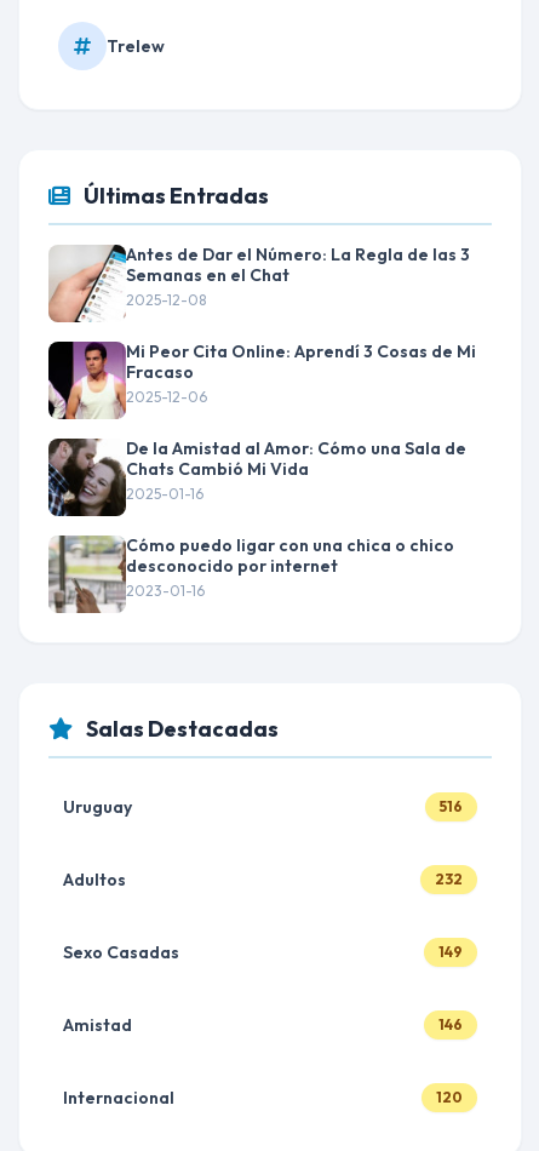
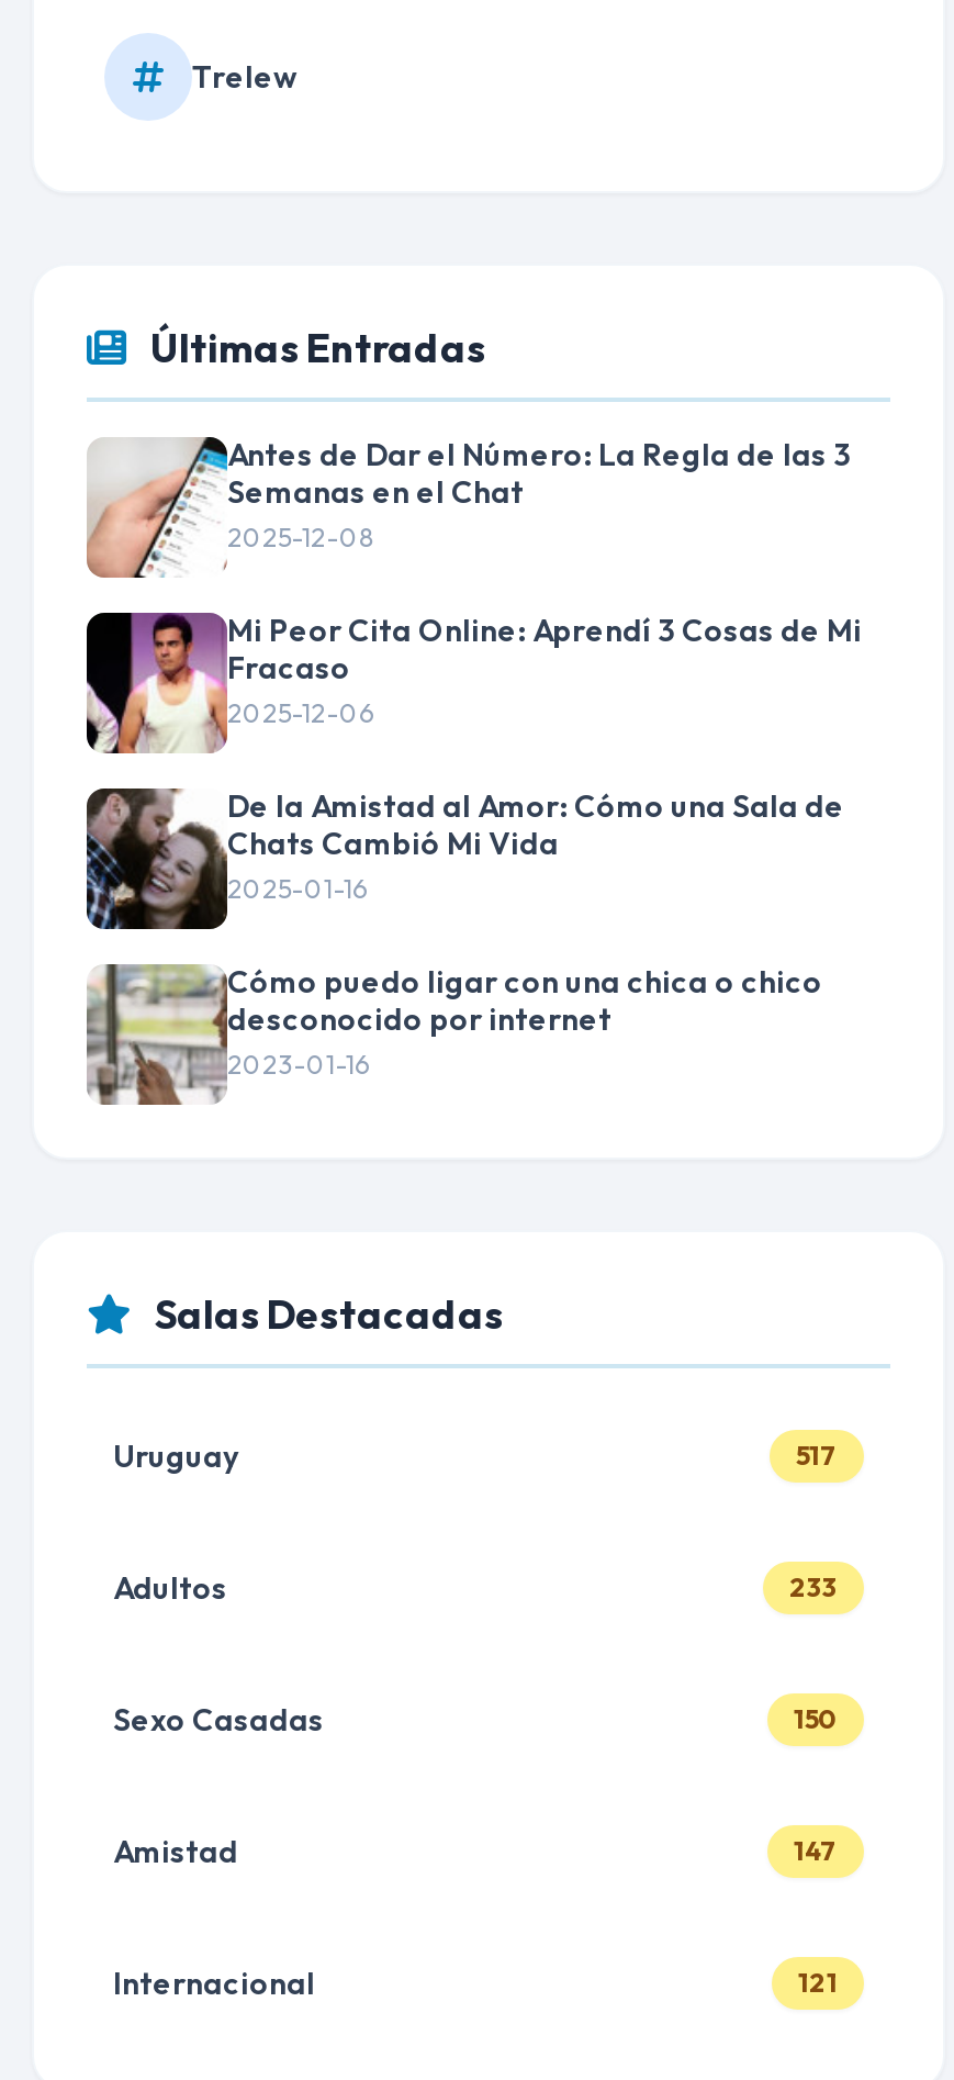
[440,797,463,815] 516 -> [796,1439,838,1472] 517
[435,870,463,888] 232 -> [789,1570,838,1603] 233
[438,943,463,961] 149 -> [794,1702,838,1735] 150
[438,1015,463,1033] 146 -> [794,1834,838,1867] 147
[436,1088,463,1106] 120 -> [798,1966,838,1999] 121

